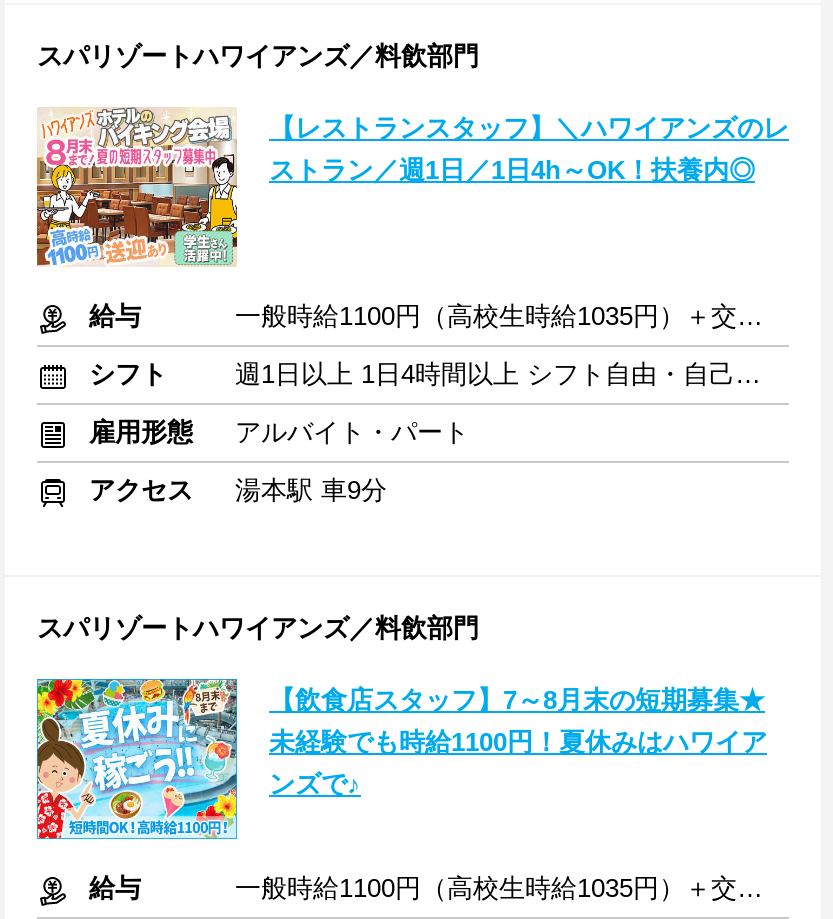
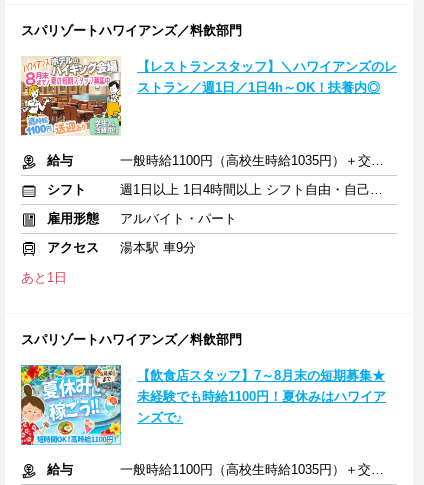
none -> [21,270,67,285] あと1日

